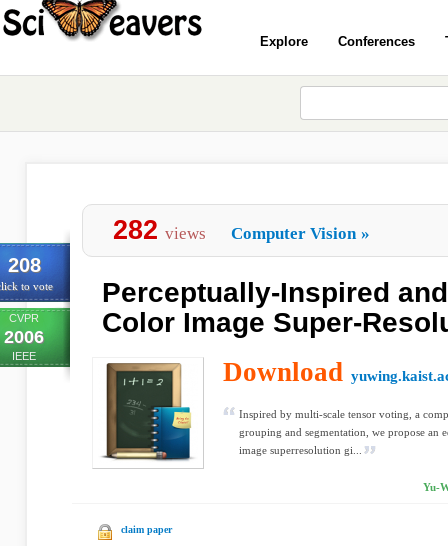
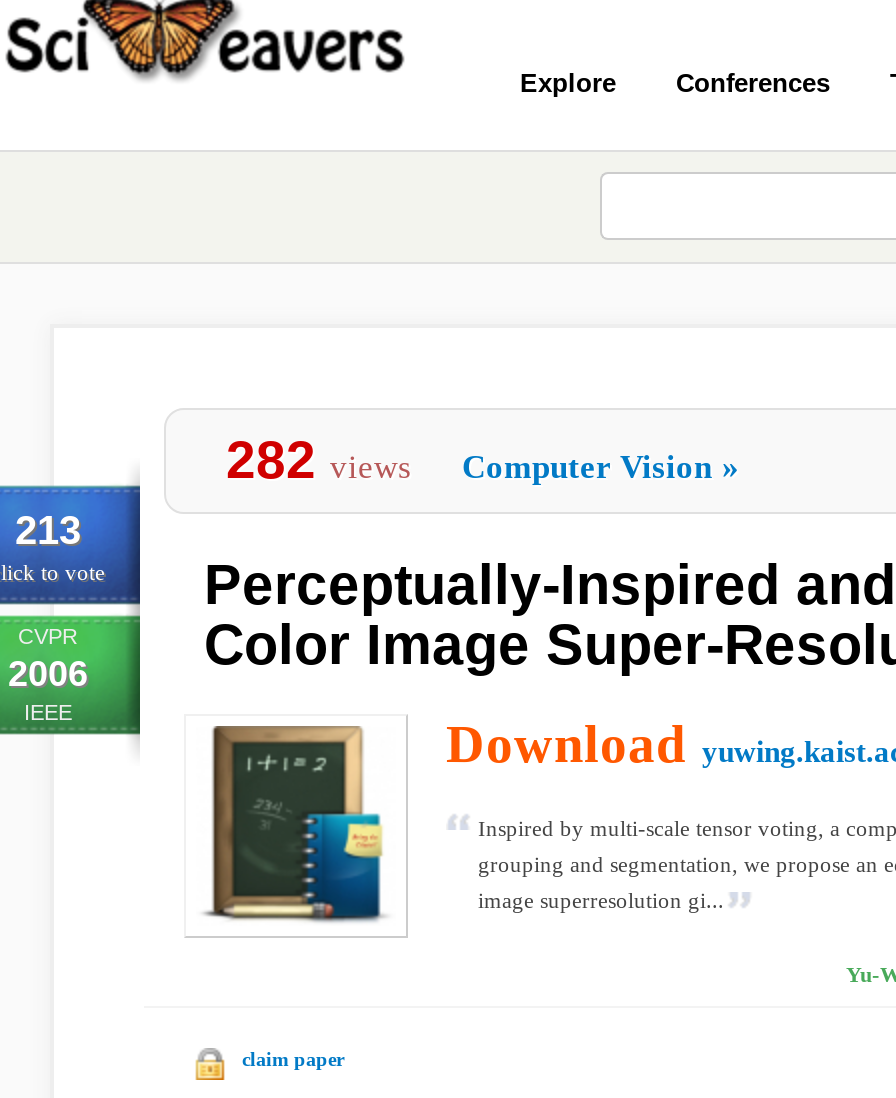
[7,254,40,276] 208 -> [15,508,81,552] 213

